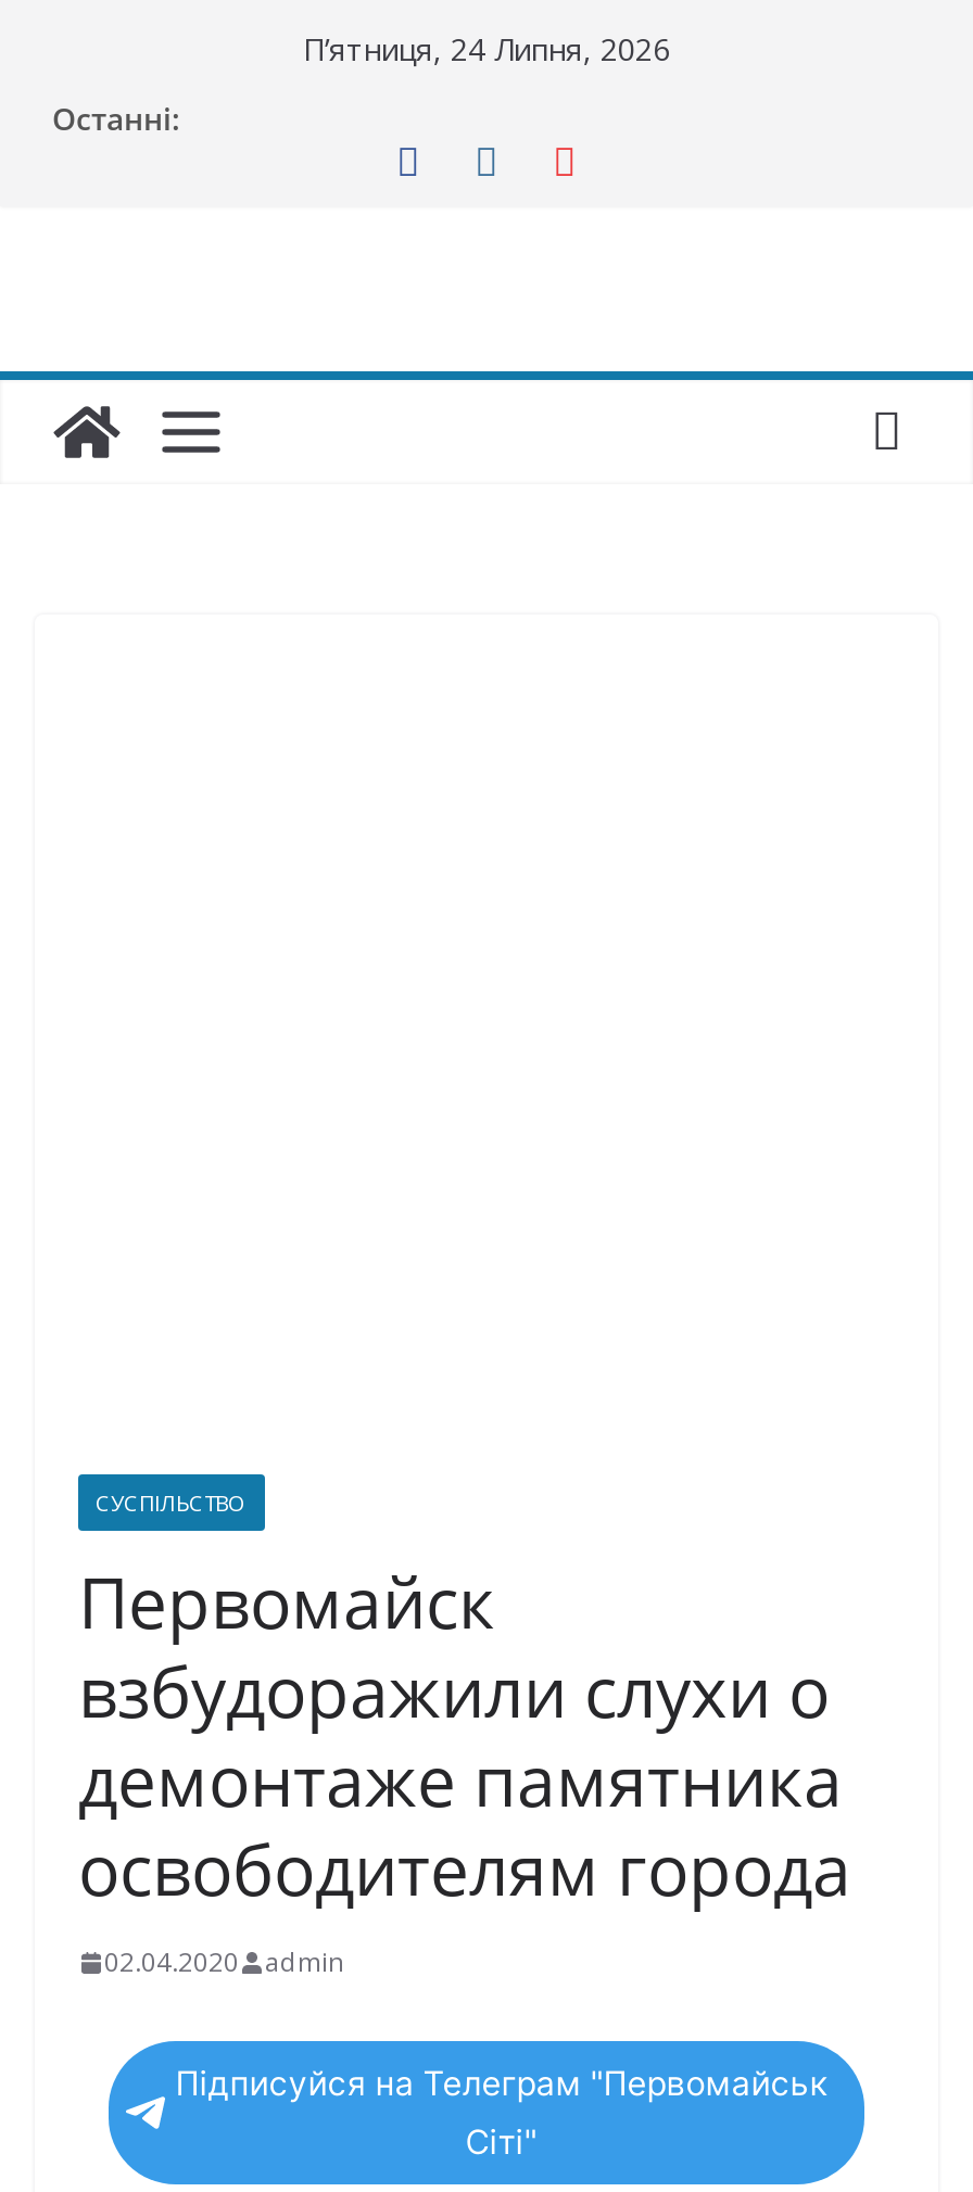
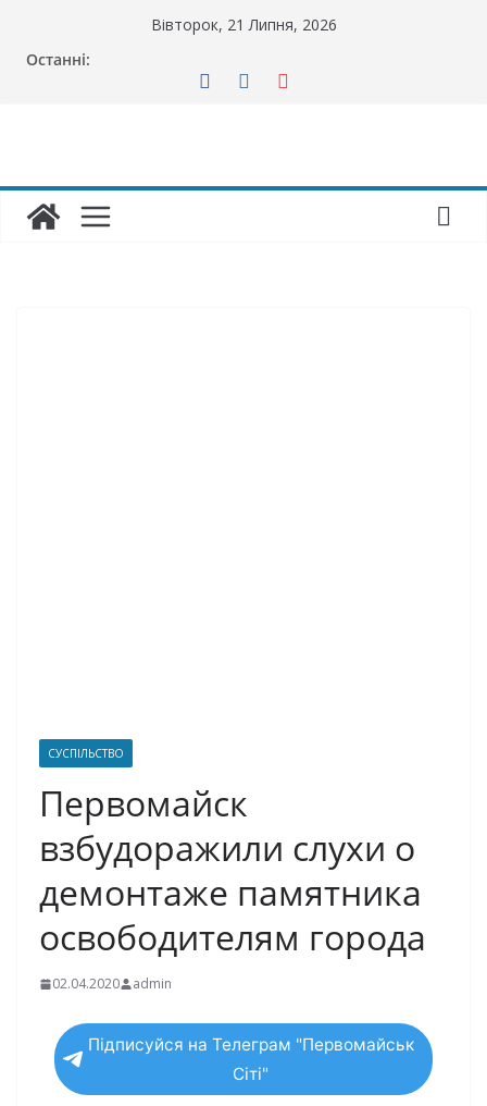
[303,28,670,69] П’ятниця, 24 Липня, 2026 -> [151,14,336,35] Вівторок, 21 Липня, 2026

